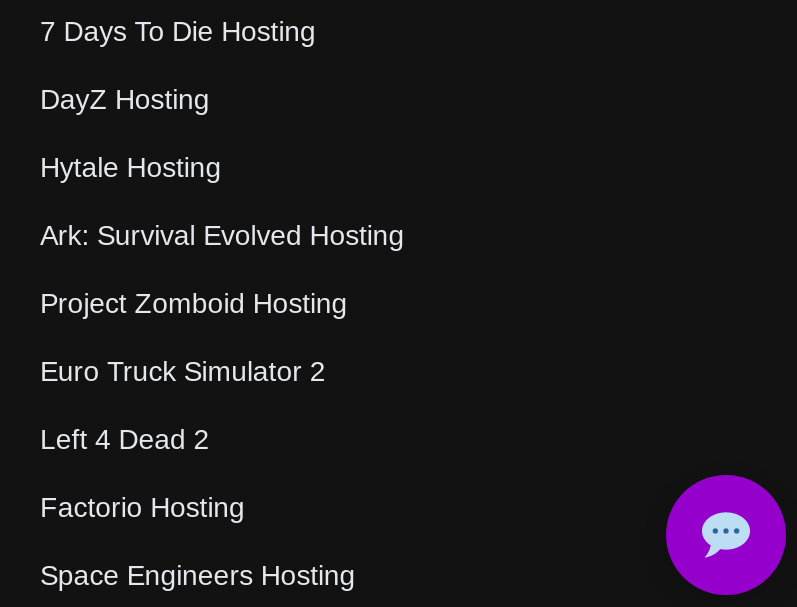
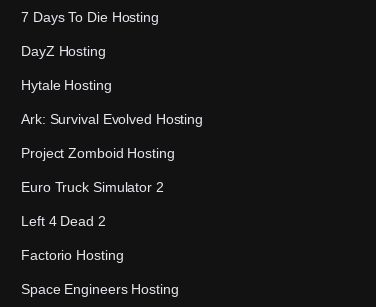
[664,472,788,598] [image] -> none

